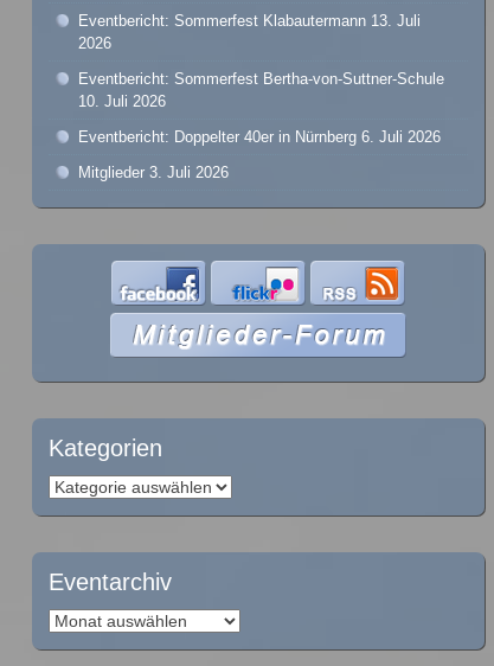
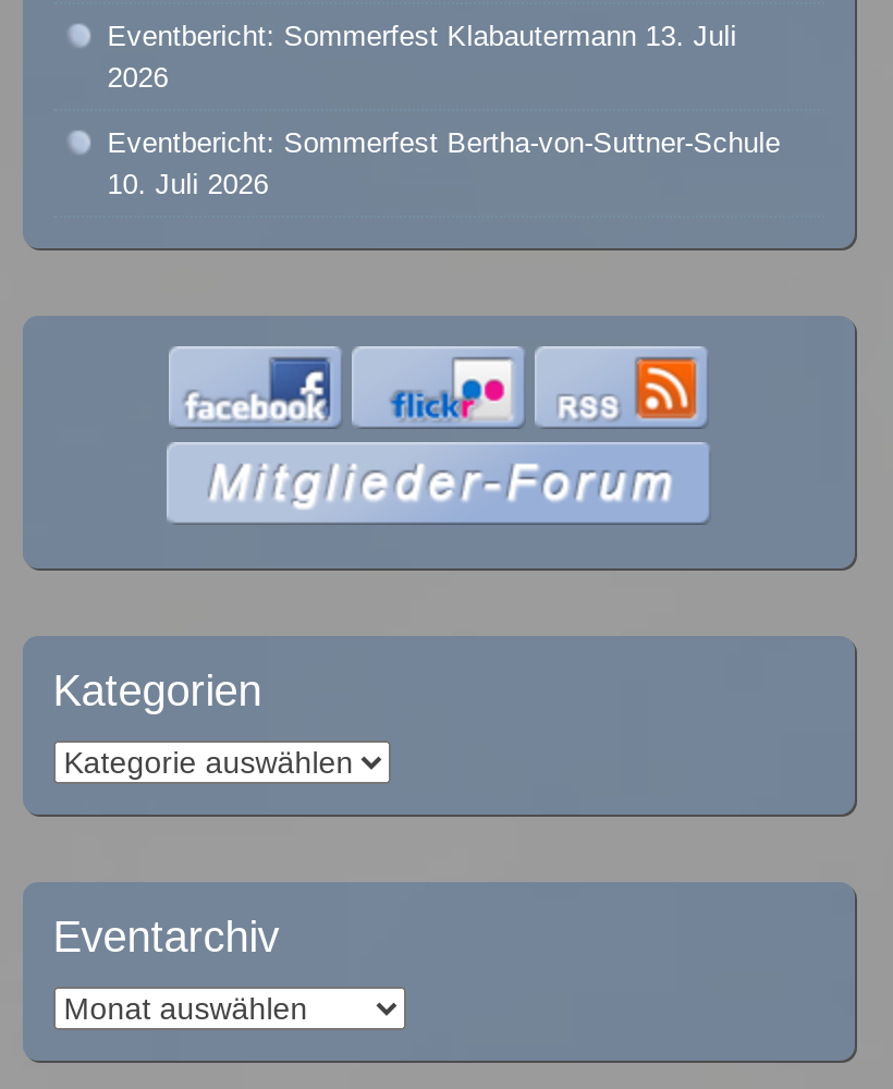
[78,128,440,181] Eventbericht: Doppelter 40er in Nürnberg 6. Juli 2026 | Mitglieder 3. Juli 2026 -> none

